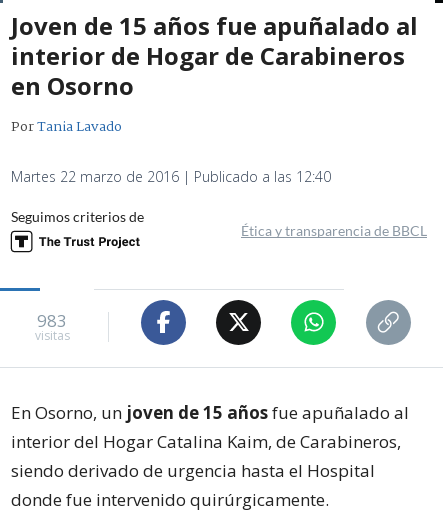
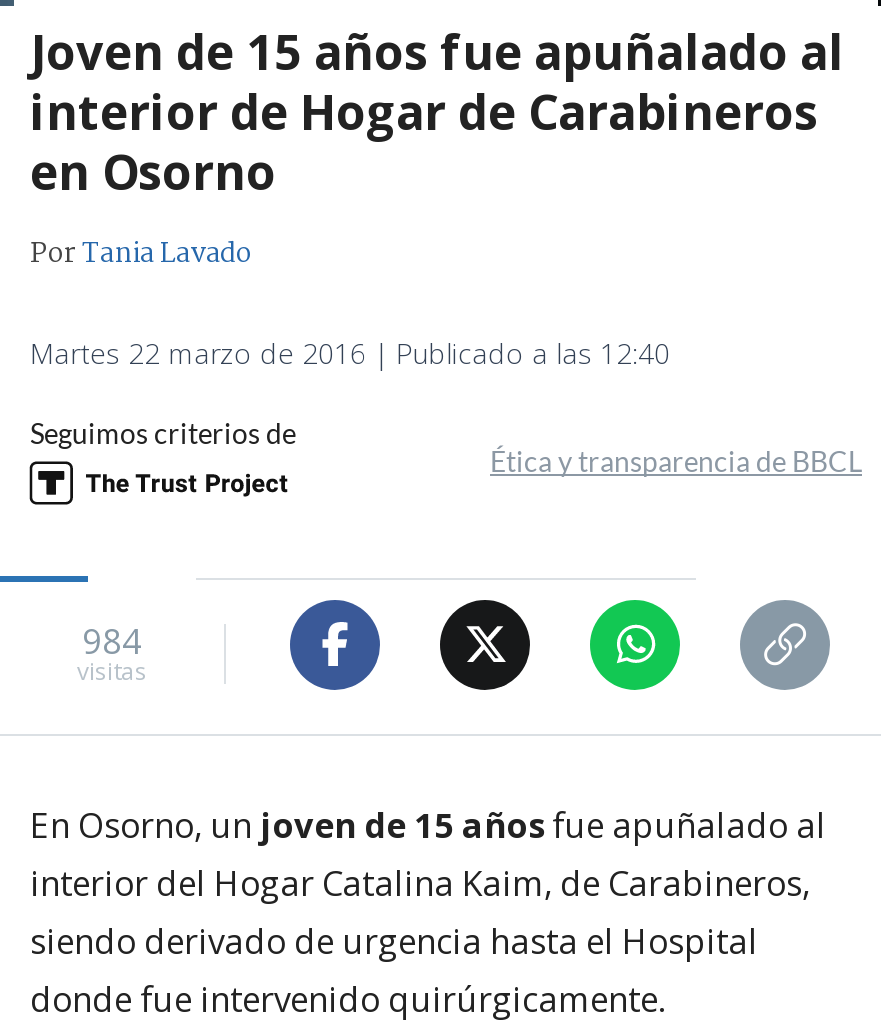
[37,309,67,332] 983 -> [82,619,142,665] 984

